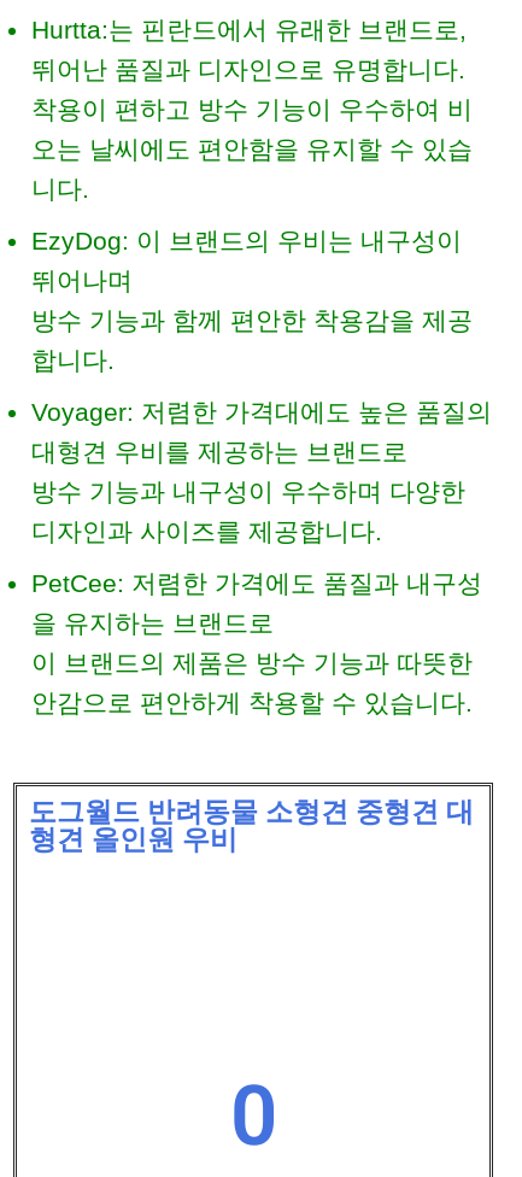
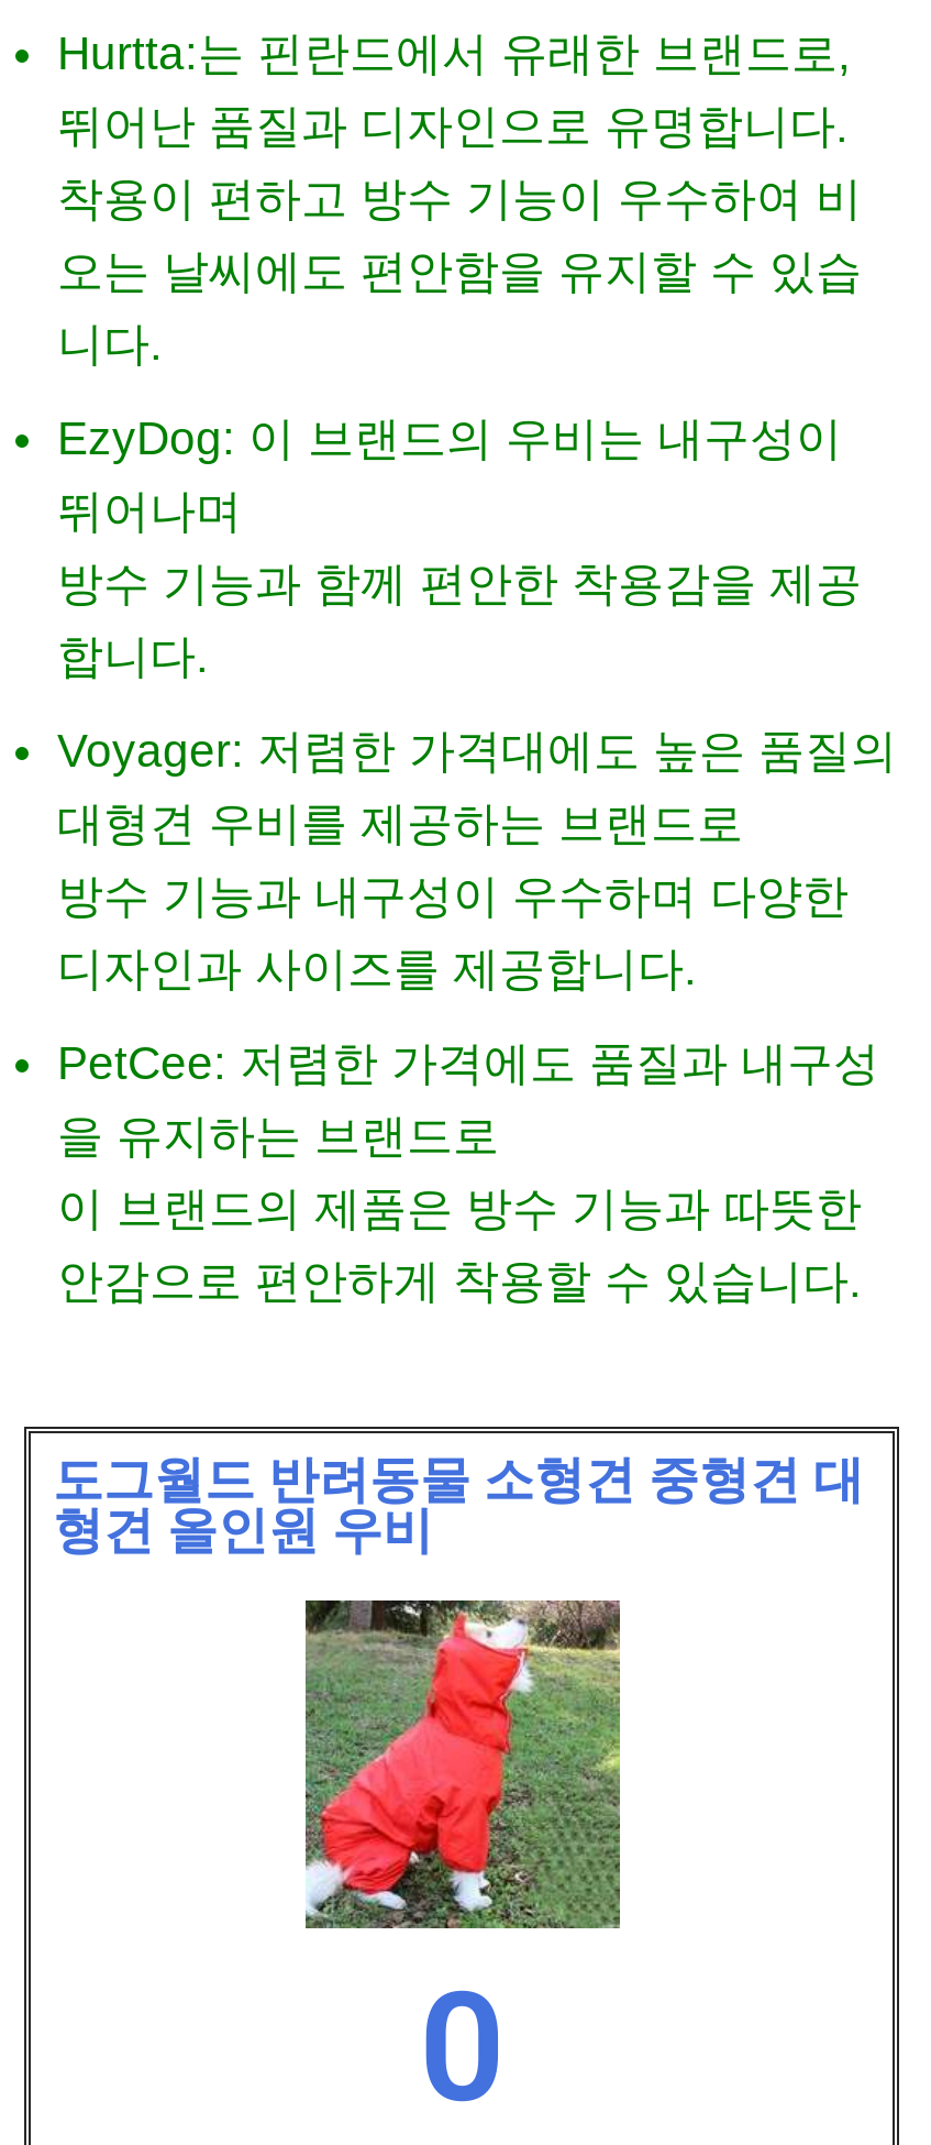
none -> [303,1596,622,1931] [image]

